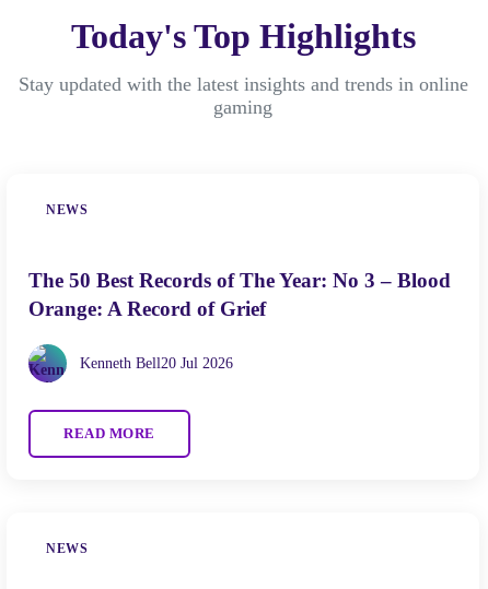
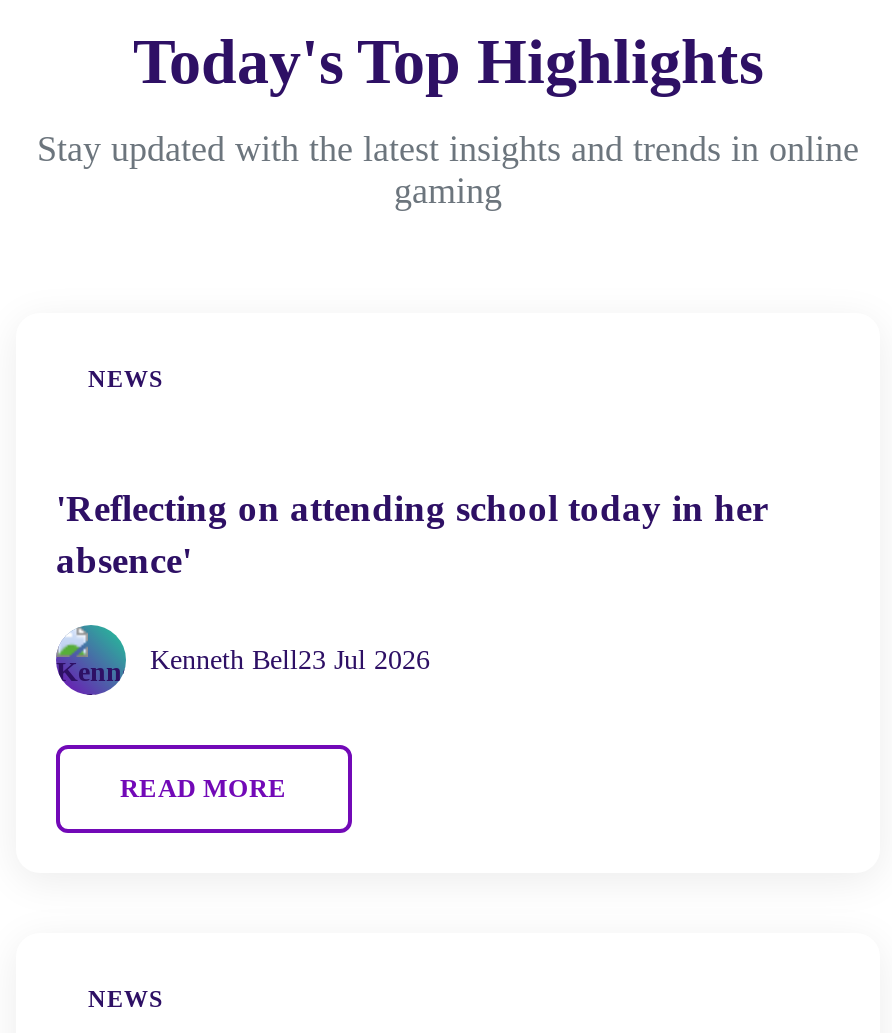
[28,269,451,321] The 50 Best Records of The Year: No 3 – Blood | Orange: A Record of Grief -> [56,488,768,582] 'Reflecting on attending school today in her | absence'
[80,355,233,371] Kenneth Bell20 Jul 2026 -> [150,644,430,674] Kenneth Bell23 Jul 2026

